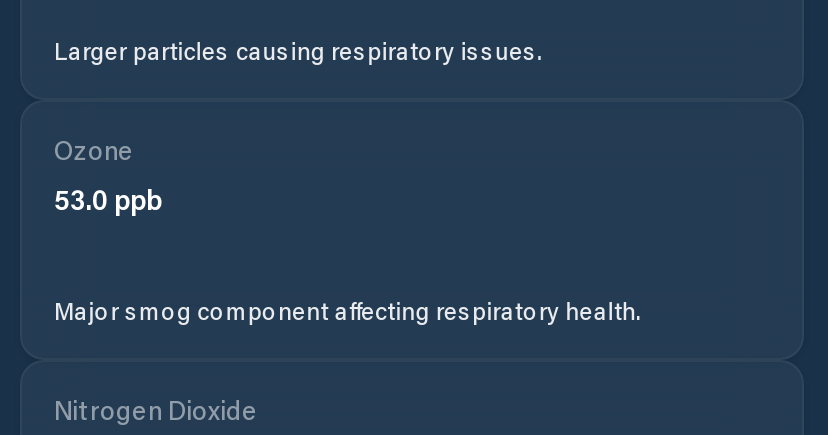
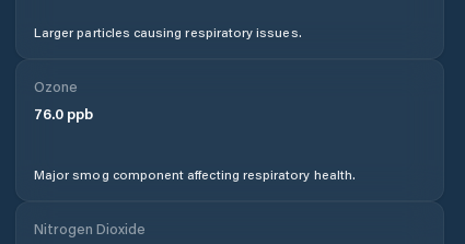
[54,180,162,218] 53.0 ppb -> [34,103,93,124] 76.0 ppb

